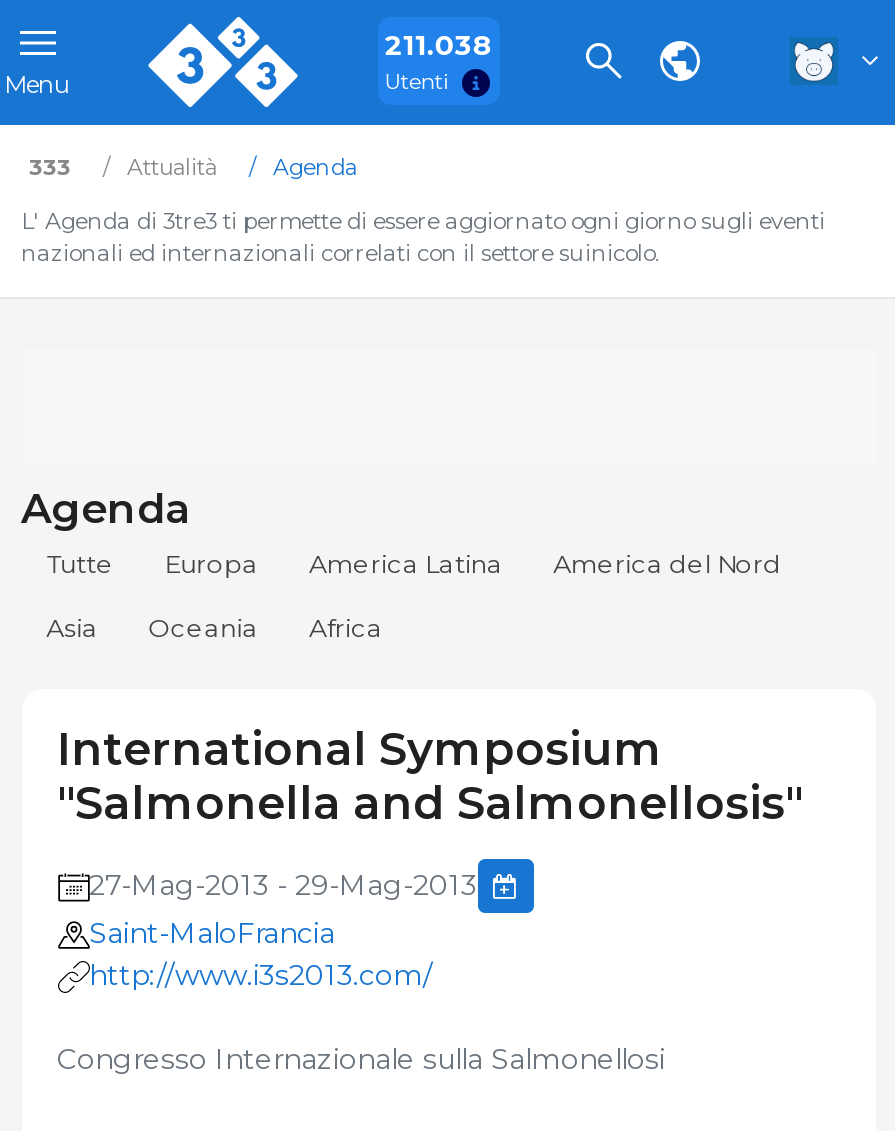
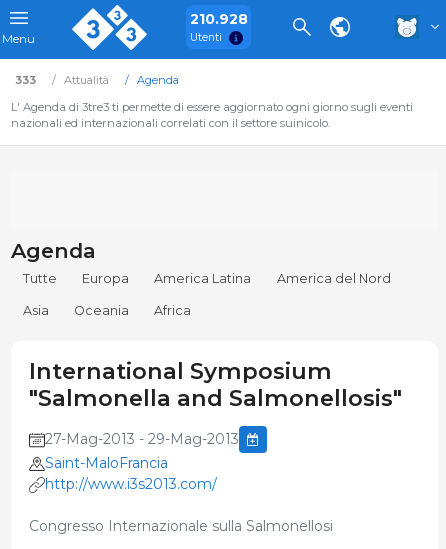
[385,26,493,62] 211.038 -> [190,9,248,27] 210.928

